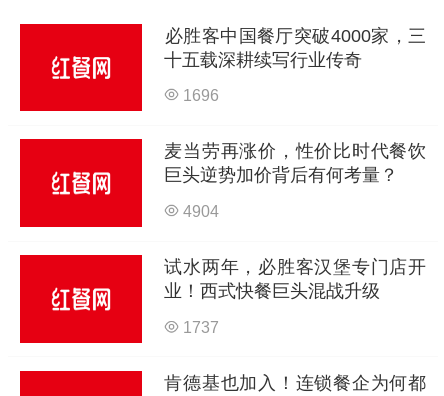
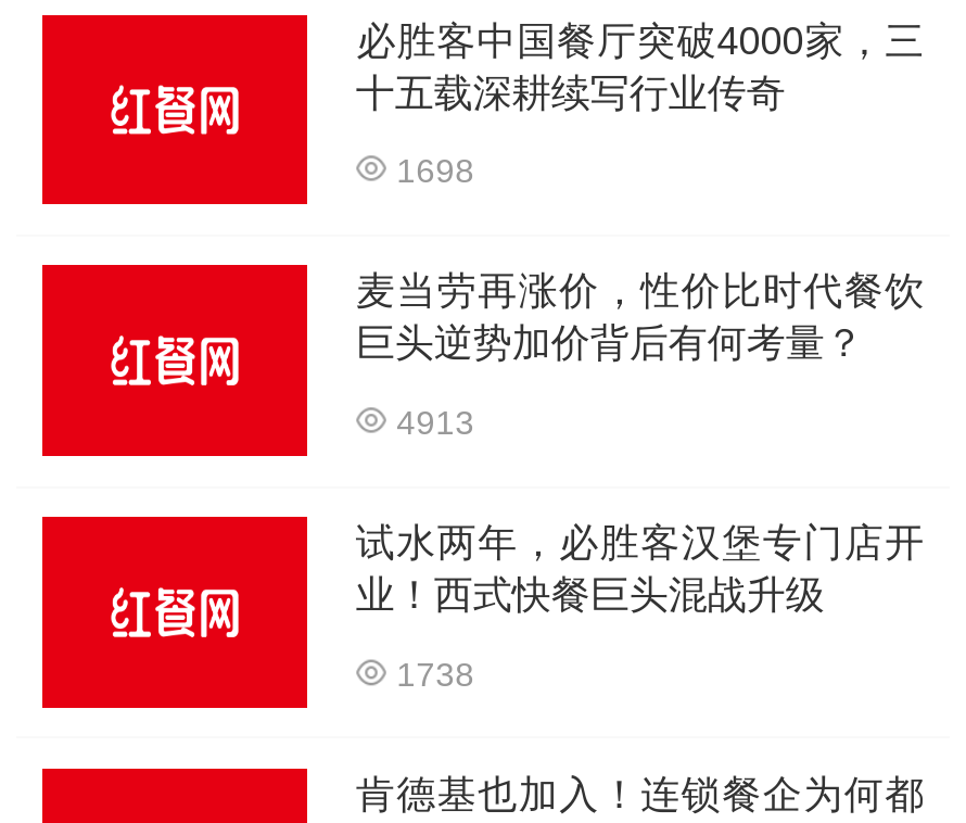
[183,87,219,104] 1696 -> [397,152,475,189] 1698
[183,203,219,220] 4904 -> [397,403,475,440] 4913
[183,319,219,336] 1737 -> [397,655,475,692] 1738

